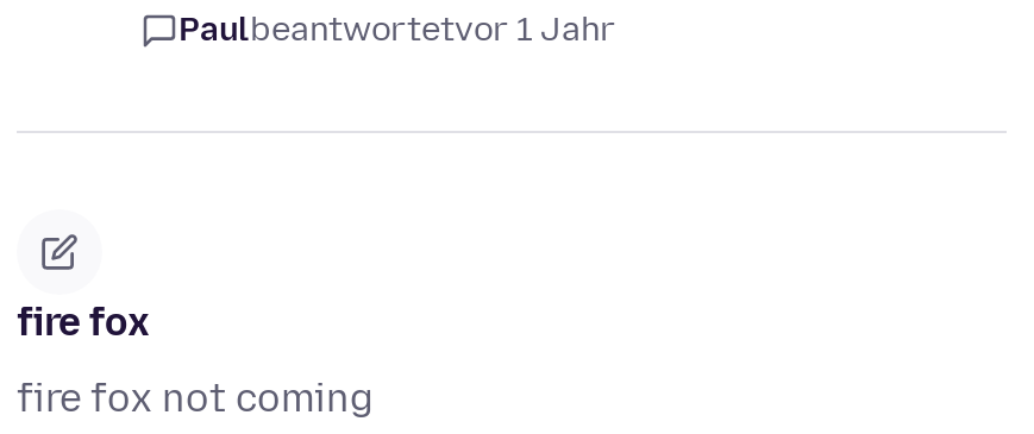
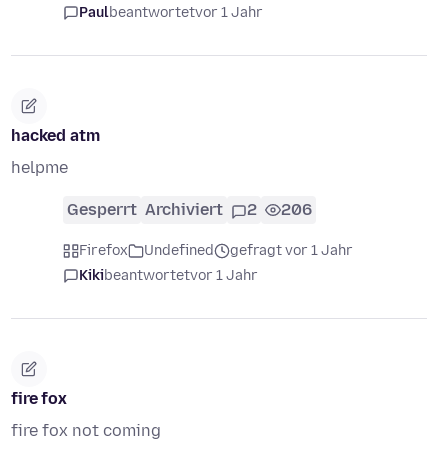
none -> [11,126,353,284] hacked atm | helpme | Gesperrt Archiviert | 2 | 206 | Firefox | Undefined | gefragt vor 1 Jahr | Kikibeantwortetvor 1 Jahr

